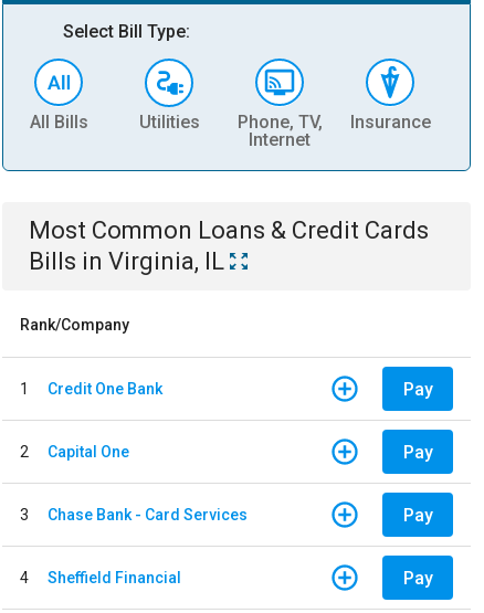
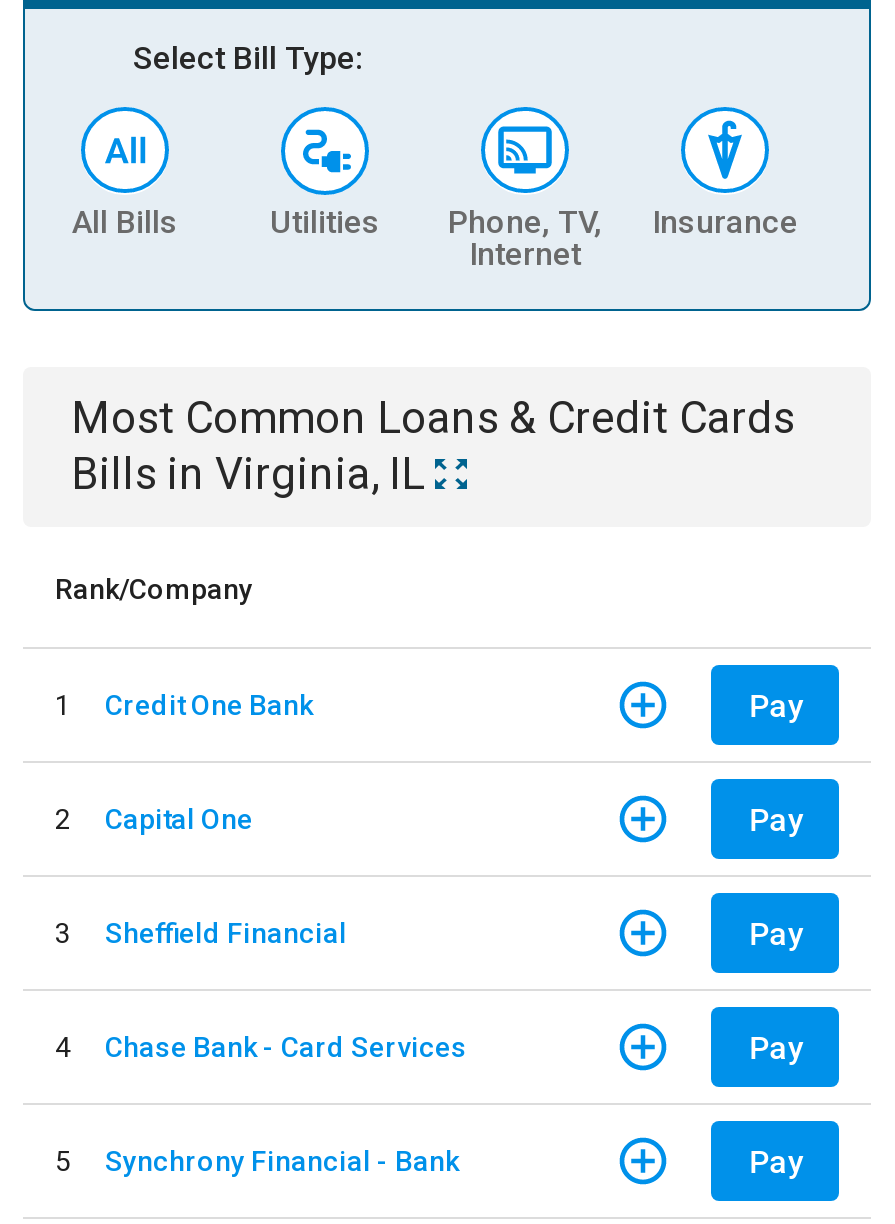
none -> [749,914,803,952] Pay
moved [20,568,181,586] -> [55,916,347,1062]: 4 | Sheffield Financial
none -> [55,1144,459,1176] 5 | Synchrony Financial - Bank

